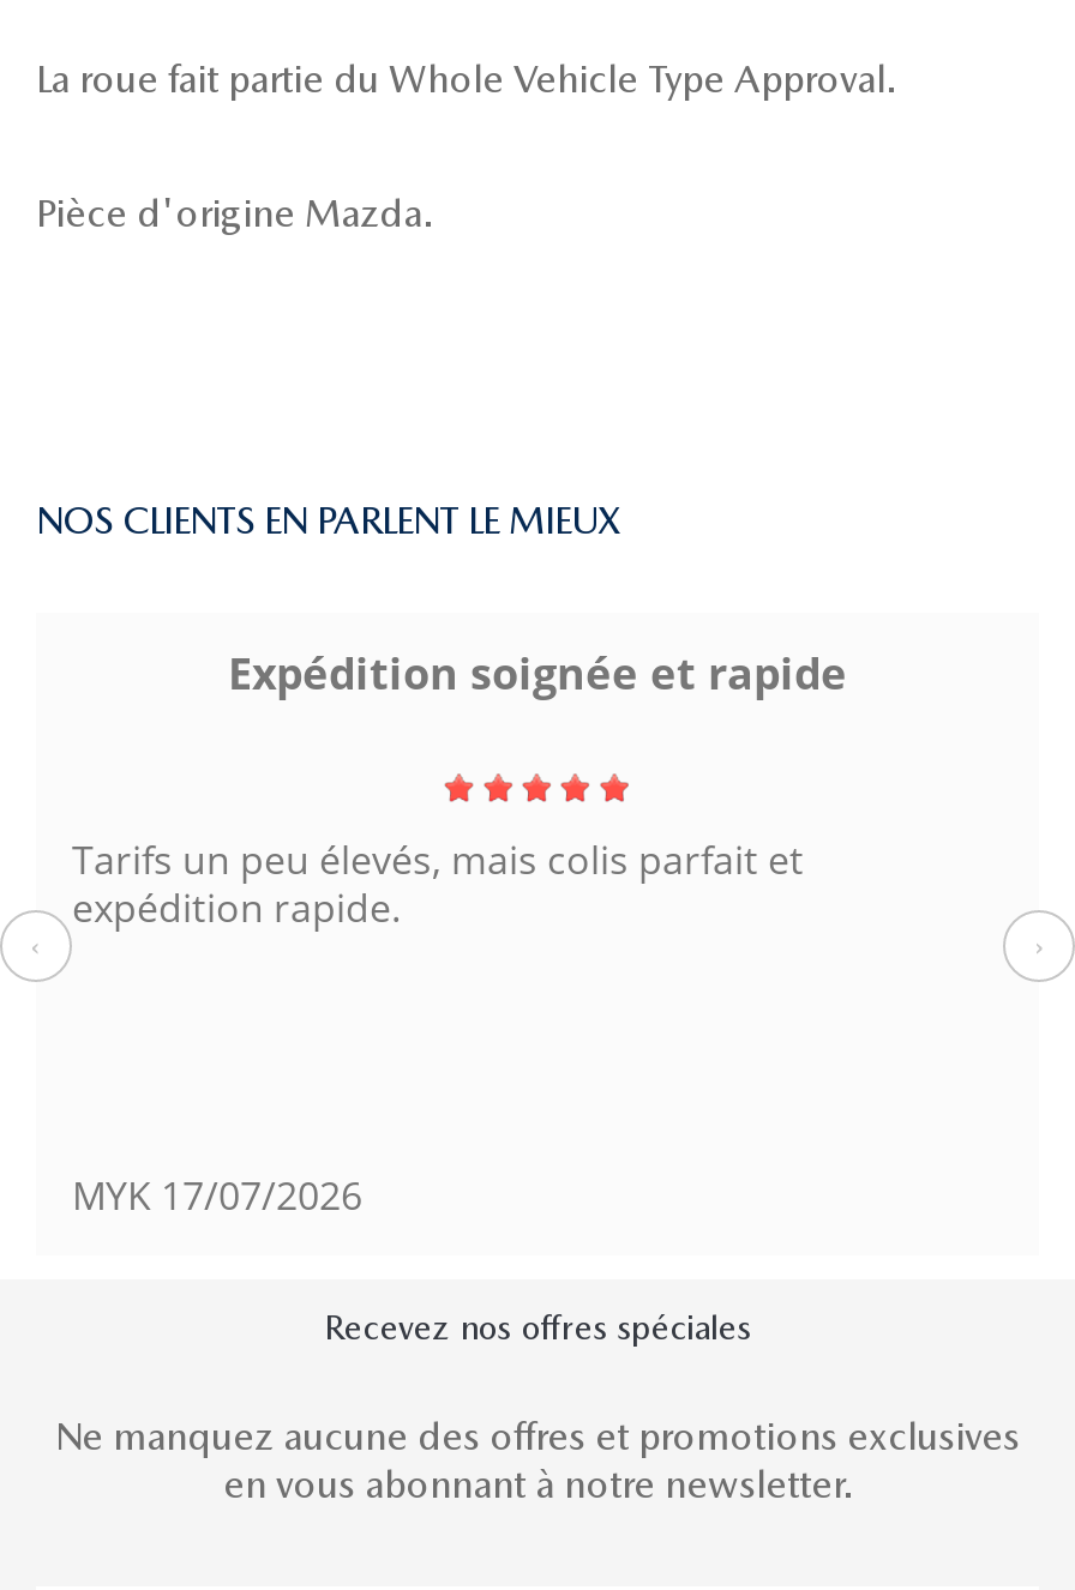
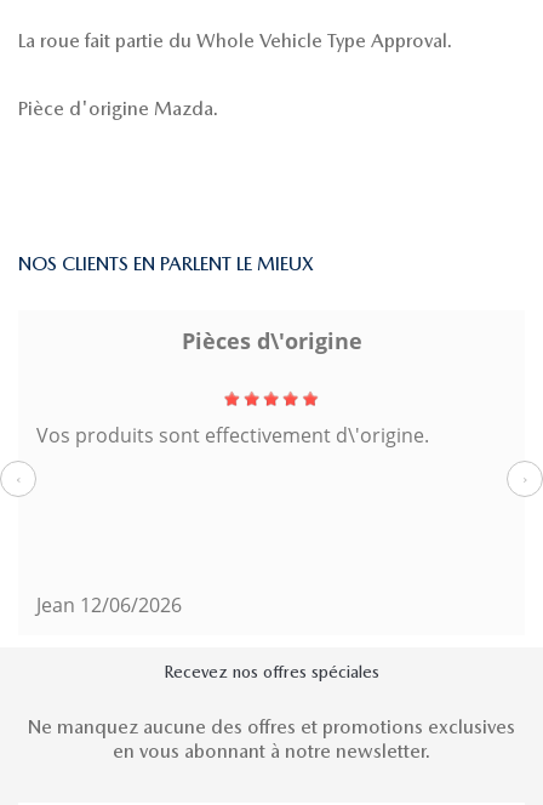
[228,644,847,701] Expédition soignée et rapide -> [181,326,362,355] Pièces d\'origine
[72,834,804,935] Tarifs un peu élevés, mais colis parfait et | expédition rapide. -> [36,422,429,449] Vos produits sont effectivement d\'origine.
[72,1170,362,1223] MYK 17/07/2026 -> [36,592,182,619] Jean 12/06/2026

